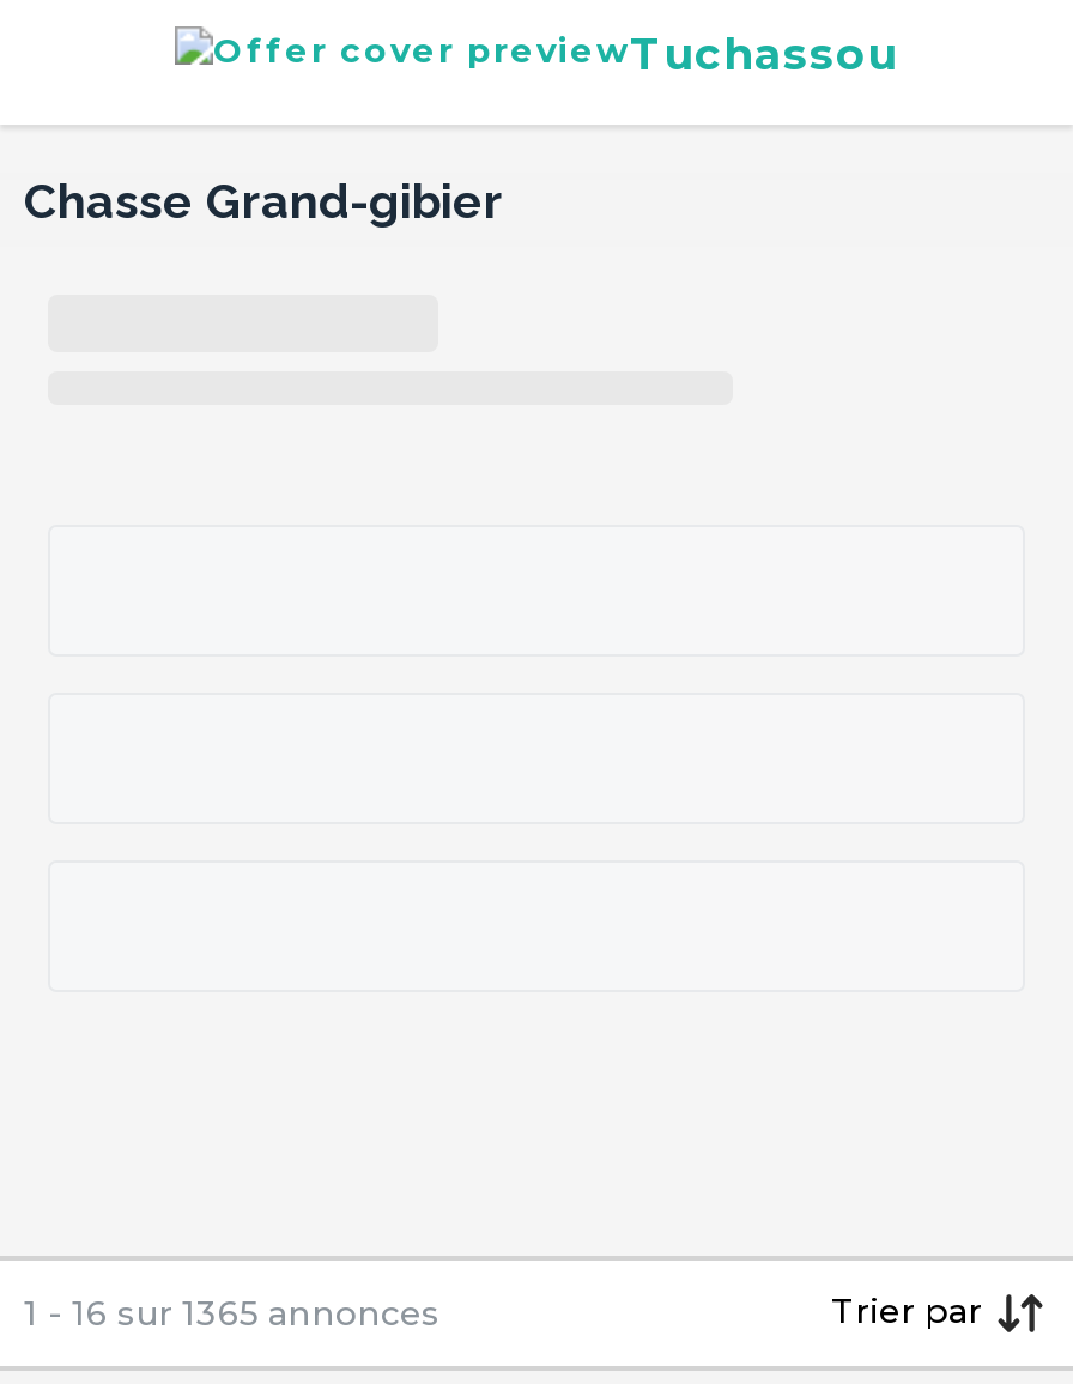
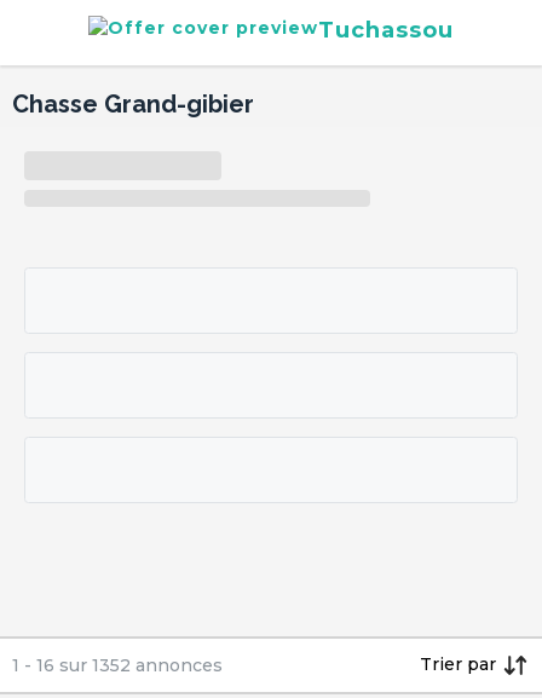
[24,1291,441,1334] 1 - 16 sur 1365 annonces -> [12,654,223,676] 1 - 16 sur 1352 annonces

